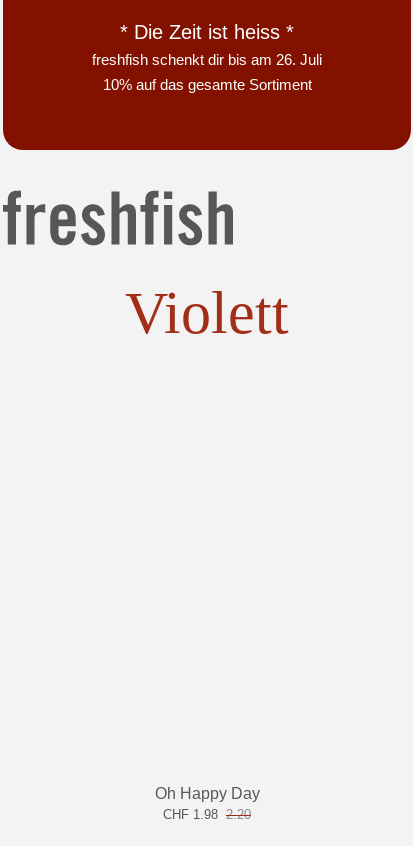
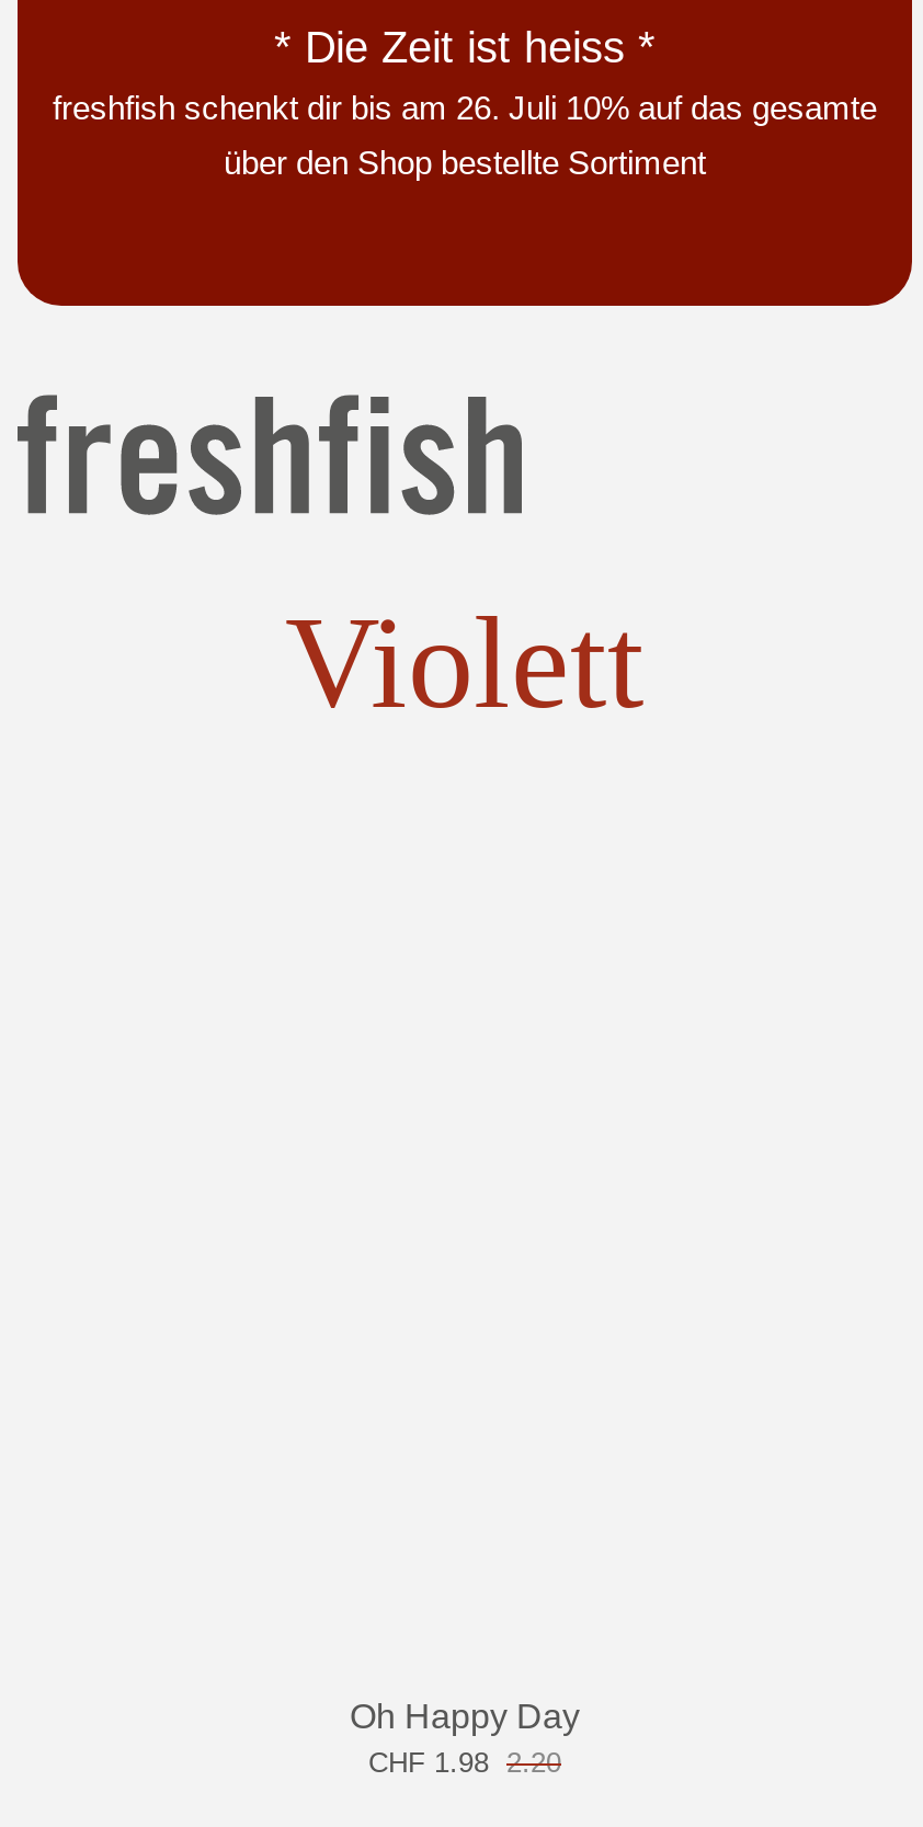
[92,51,322,68] freshfish schenkt dir bis am 26. Juli -> [53,89,877,126] freshfish schenkt dir bis am 26. Juli 10% auf das gesamte
[102,76,311,93] 10% auf das gesamte Sortiment -> [224,144,706,181] über den Shop bestellte Sortiment

